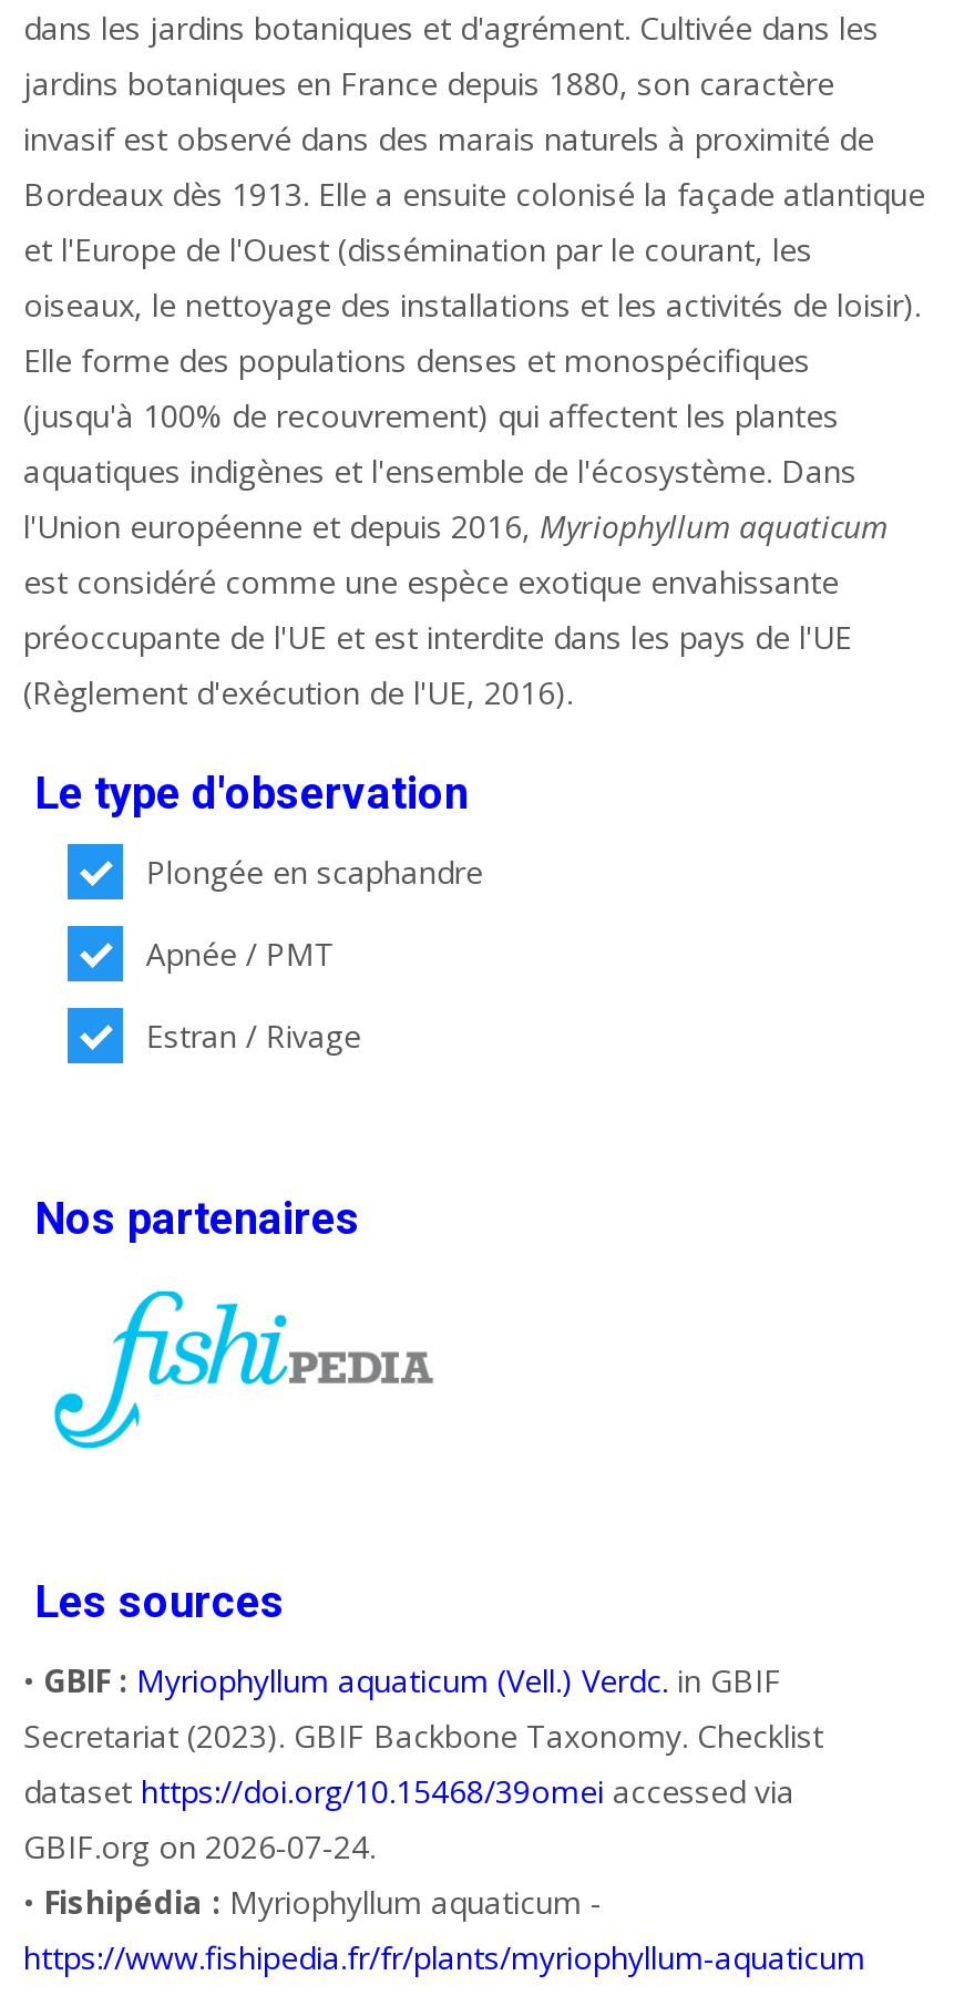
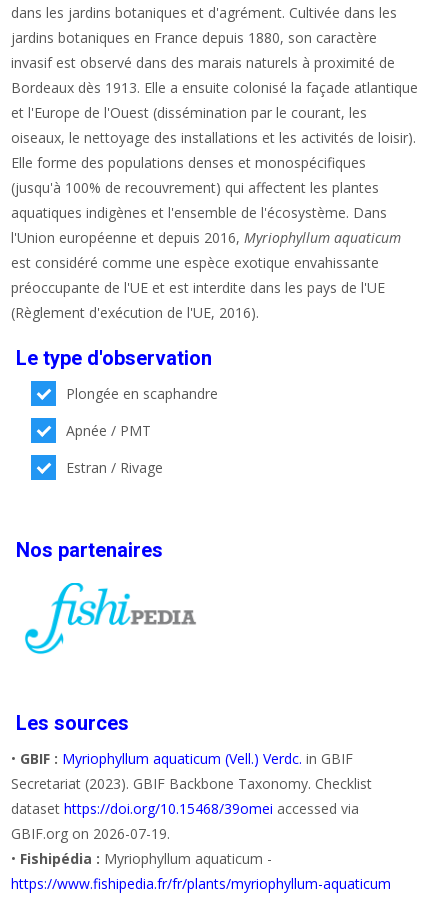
[23,1826,376,1868] GBIF.org on 2026-07-24. -> [11,824,170,843] GBIF.org on 2026-07-19.

